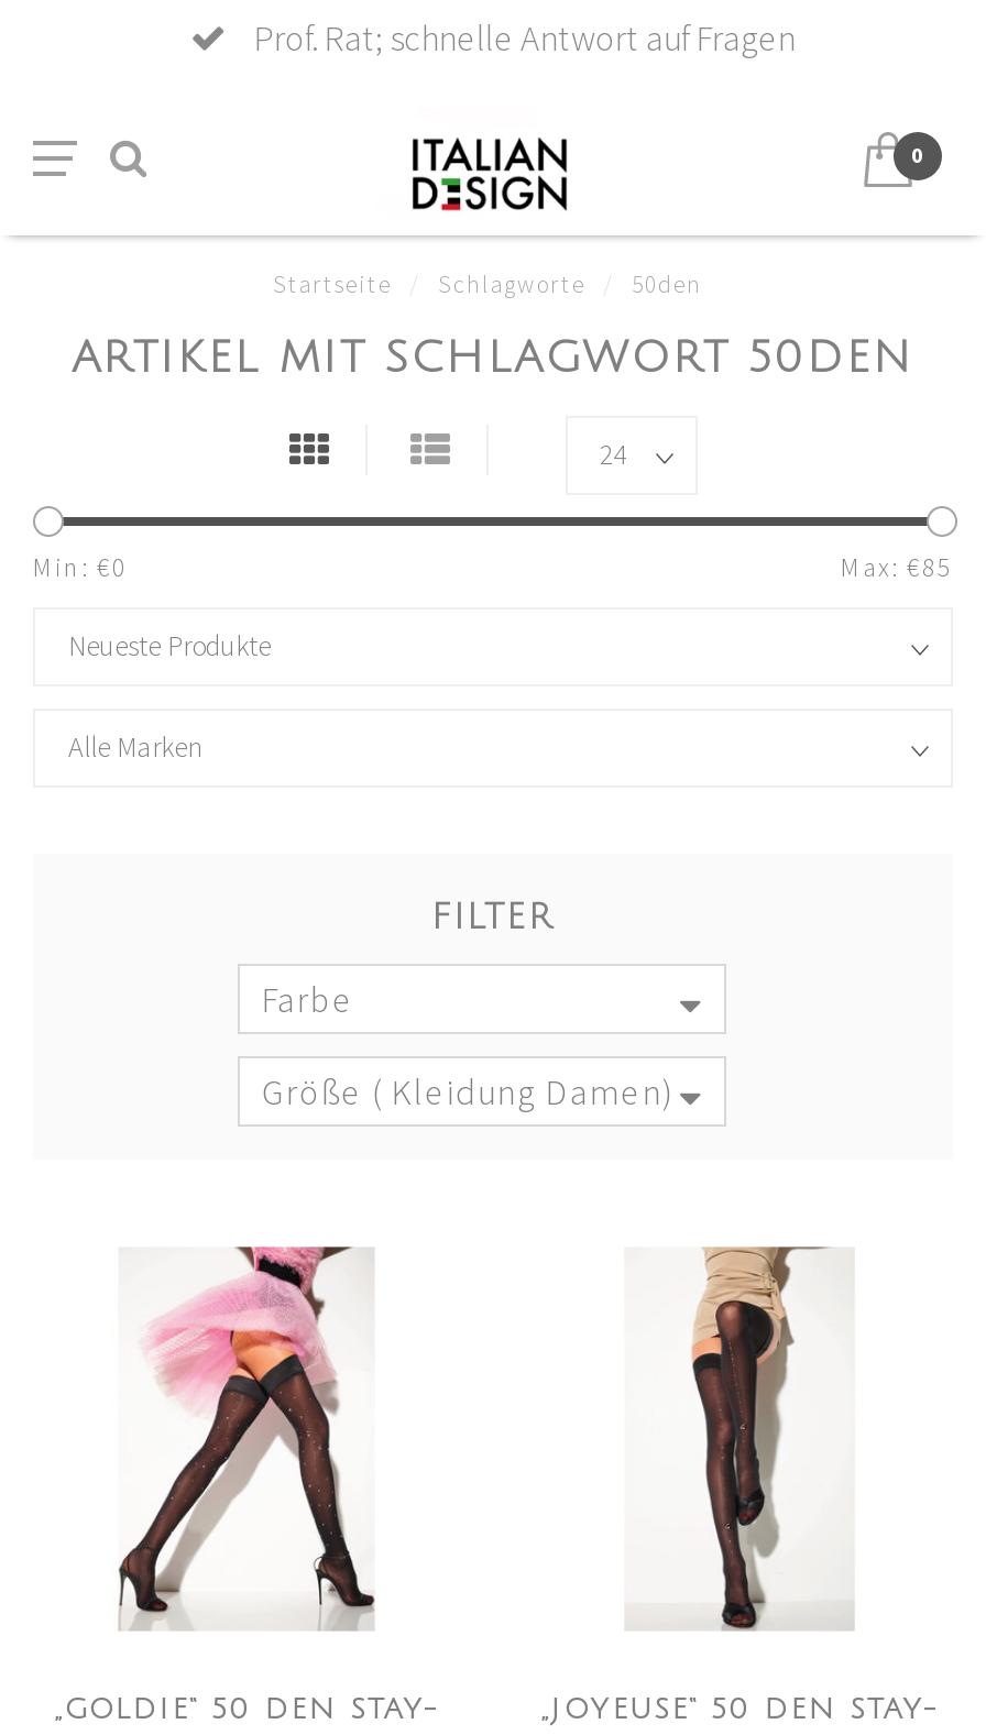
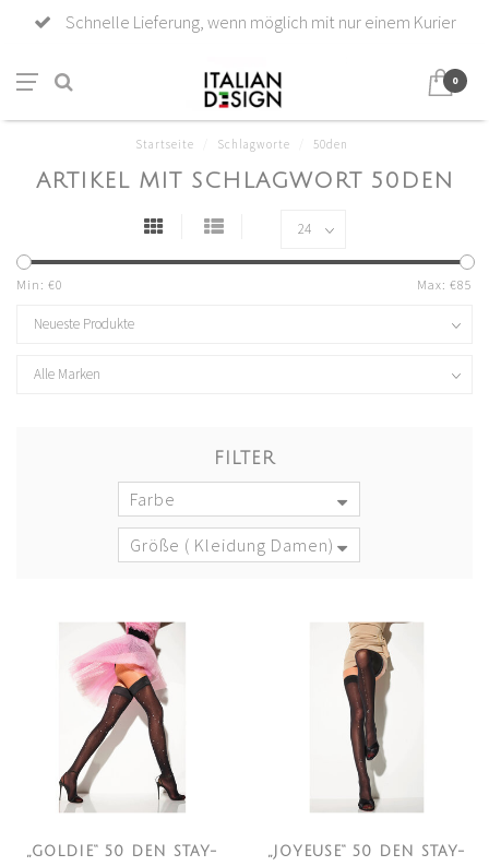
[248,15,796,59] Prof. Rat; schnelle Antwort auf Fragen -> [62,11,456,33] Schnelle Lieferung, wenn möglich mit nur einem Kurier

